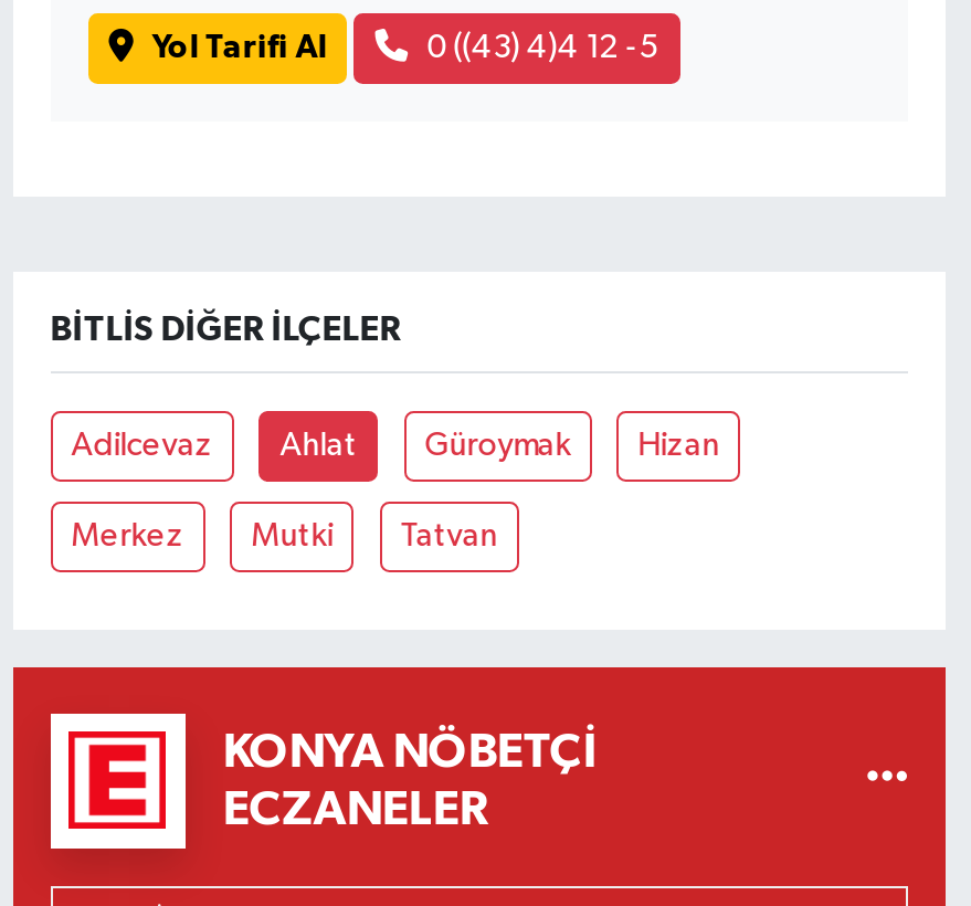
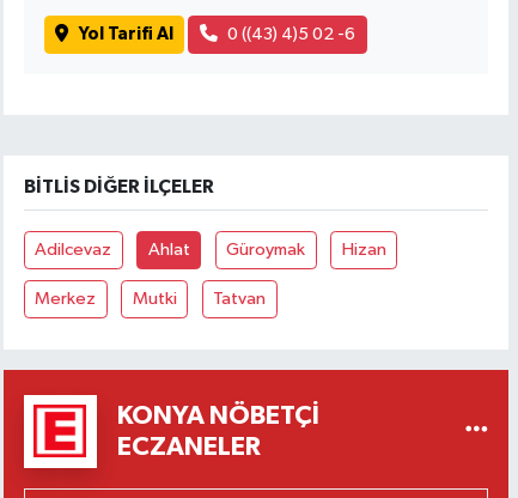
[427,30,659,64] 0 ((43) 4)4 12 -5 -> [228,25,356,43] 0 ((43) 4)5 02 -6

